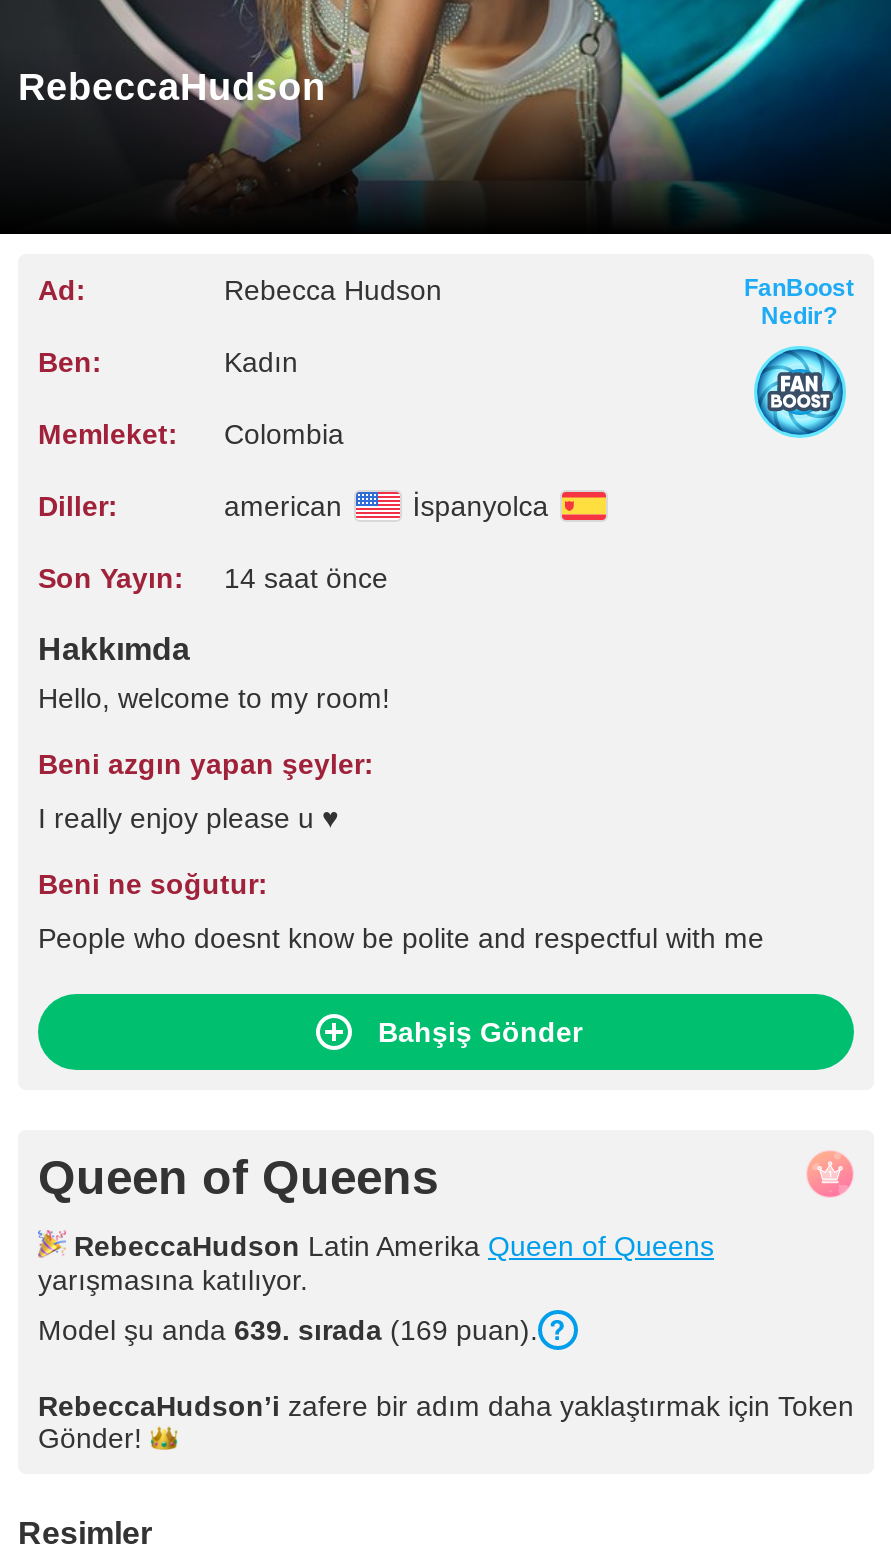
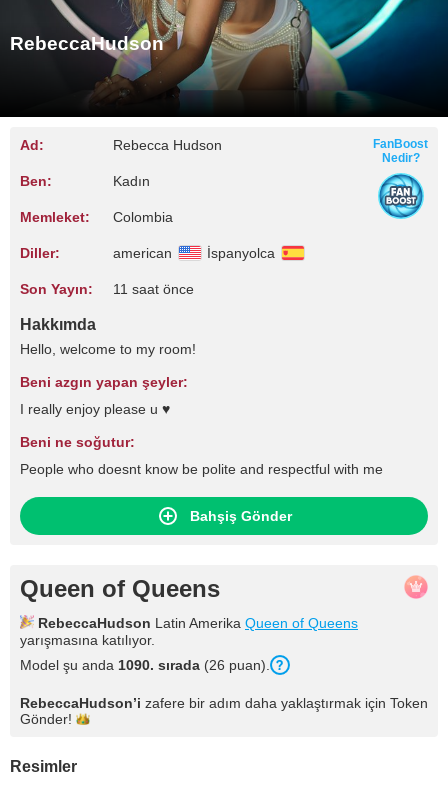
[38,562,388,594] Son Yayın: 14 saat önce -> [20,281,194,297] Son Yayın: 11 saat önce
[38,1314,538,1346] Model şu anda 639. sırada (169 puan). -> [20,657,270,673] Model şu anda 1090. sırada (26 puan).

